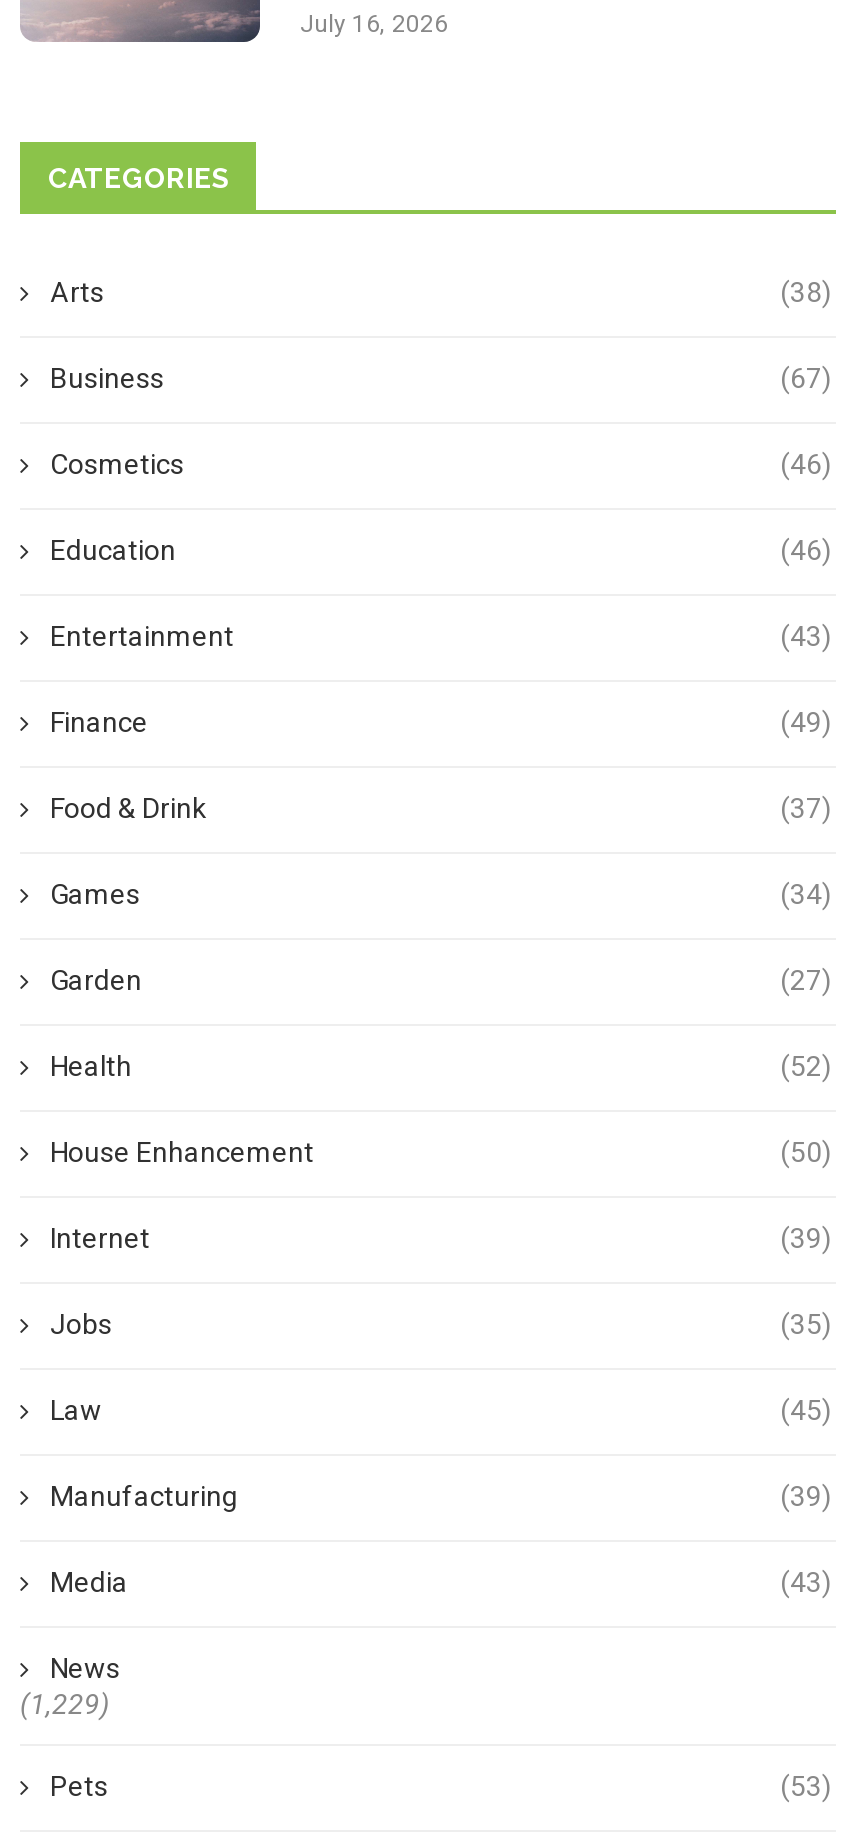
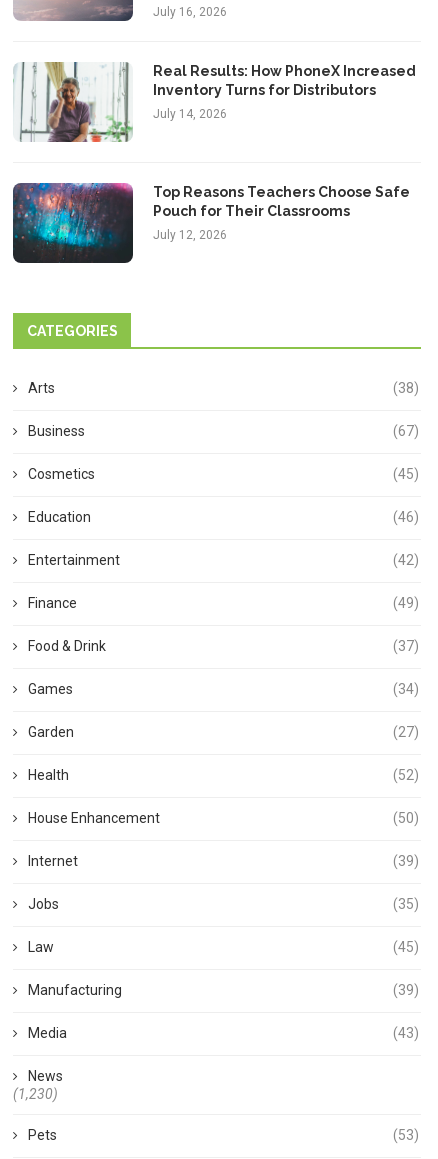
none -> [12,182,410,264] [image] | Top Reasons Teachers Choose Safe | Pouch for Their Classrooms | July 12, 2026
none -> [14,61,416,148] [image] | Real Results: How PhoneX Increased | Inventory Turns for Distributors | July 14, 2026
[780,447,832,479] (46) -> [393,466,419,482] (45)
[780,619,832,651] (43) -> [393,552,419,568] (42)
[20,1687,110,1719] (1,229) -> [13,1086,58,1102] (1,230)

